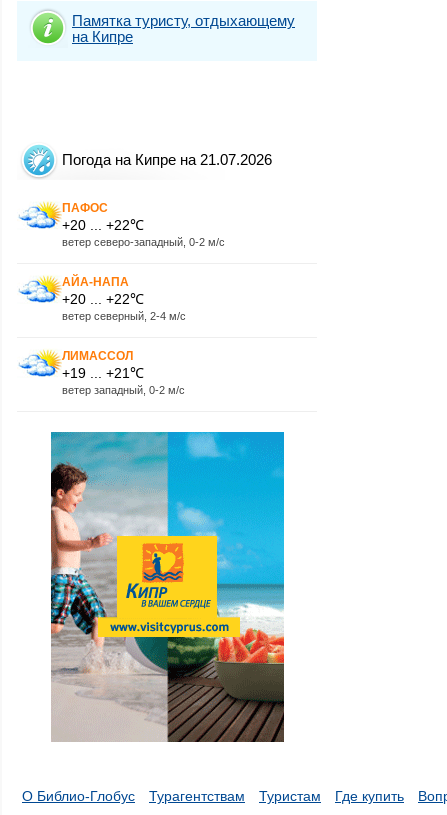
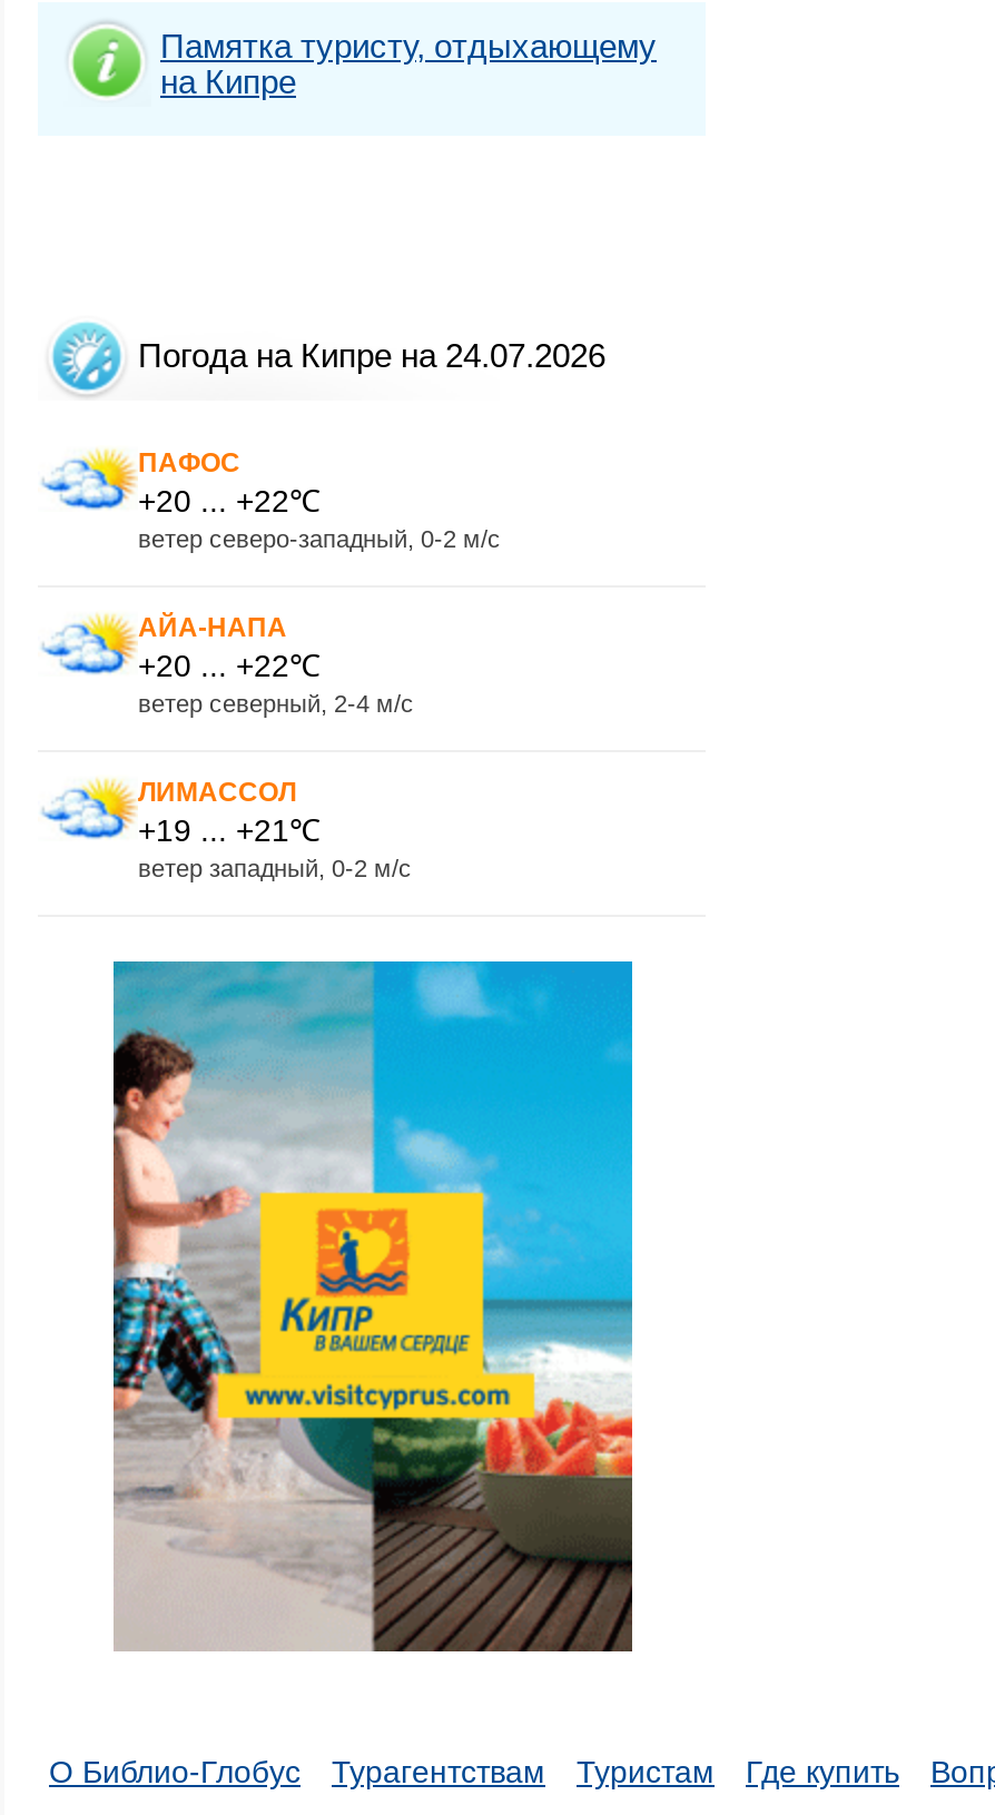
[62,151,272,168] Погода на Кипре на 21.07.2026 -> [138,336,605,374] Погода на Кипре на 24.07.2026

